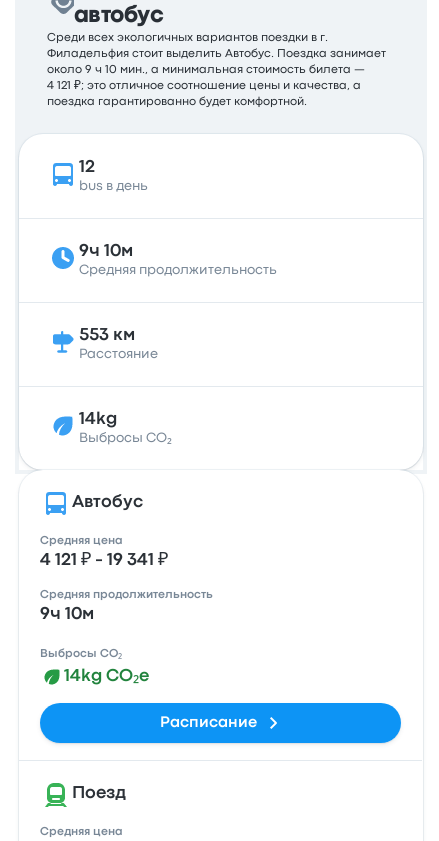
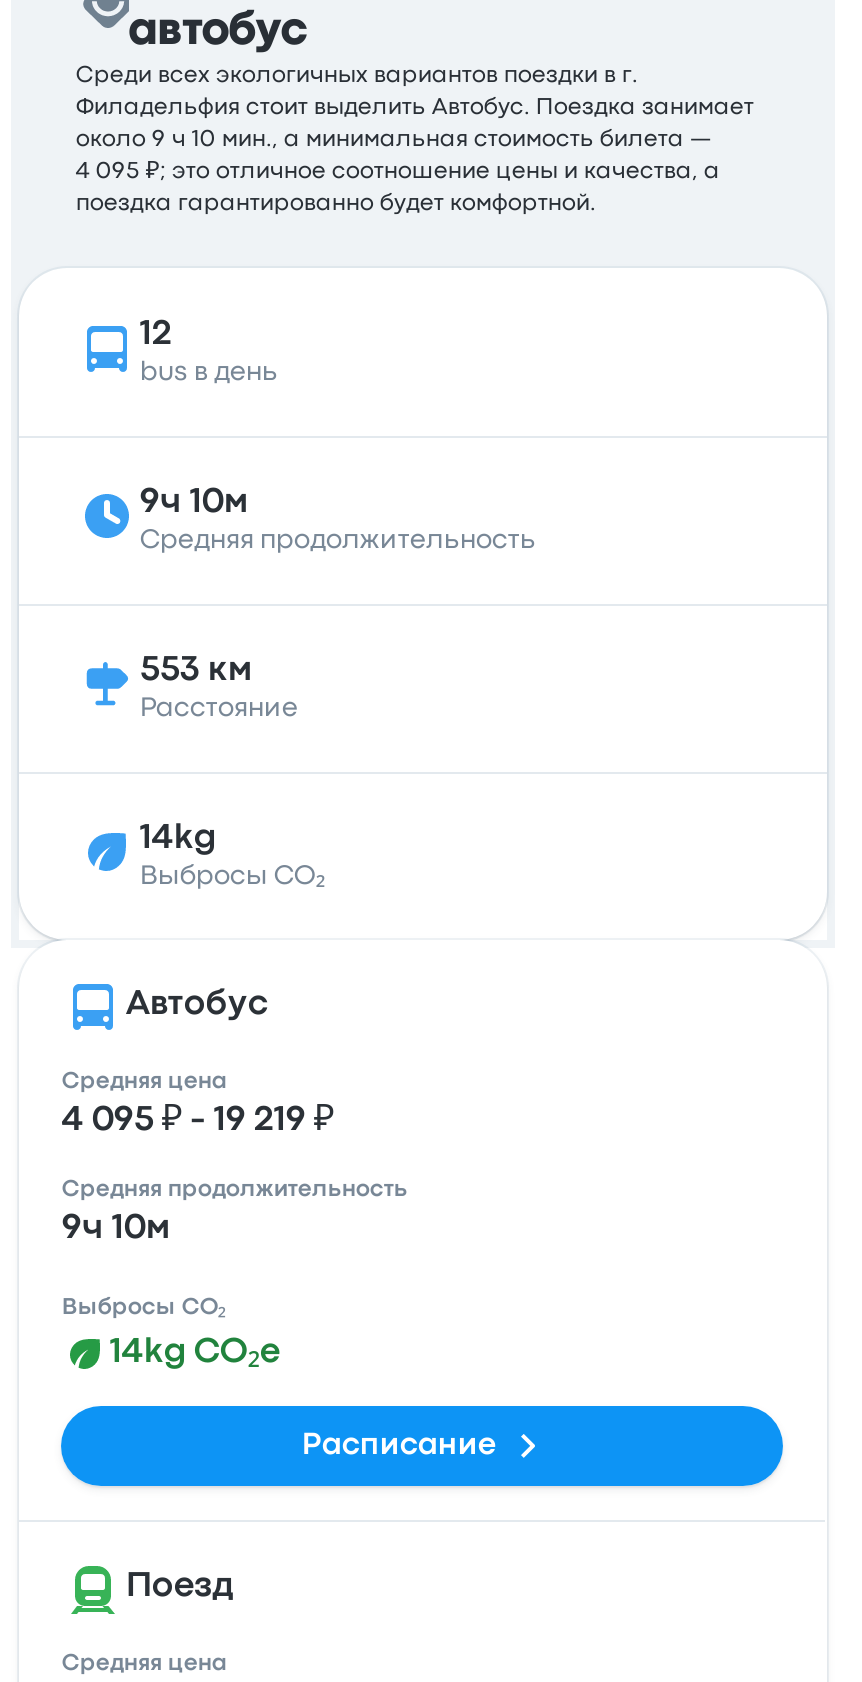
[47,81,361,91] 4 121 ₽; это отличное соотношение цены и качества, а -> [76,162,720,182] 4 095 ₽; это отличное соотношение цены и качества, а
[40,553,168,568] 4 121 ₽ - 19 341 ₽ -> [62,1106,334,1136] 4 095 ₽ - 19 219 ₽

